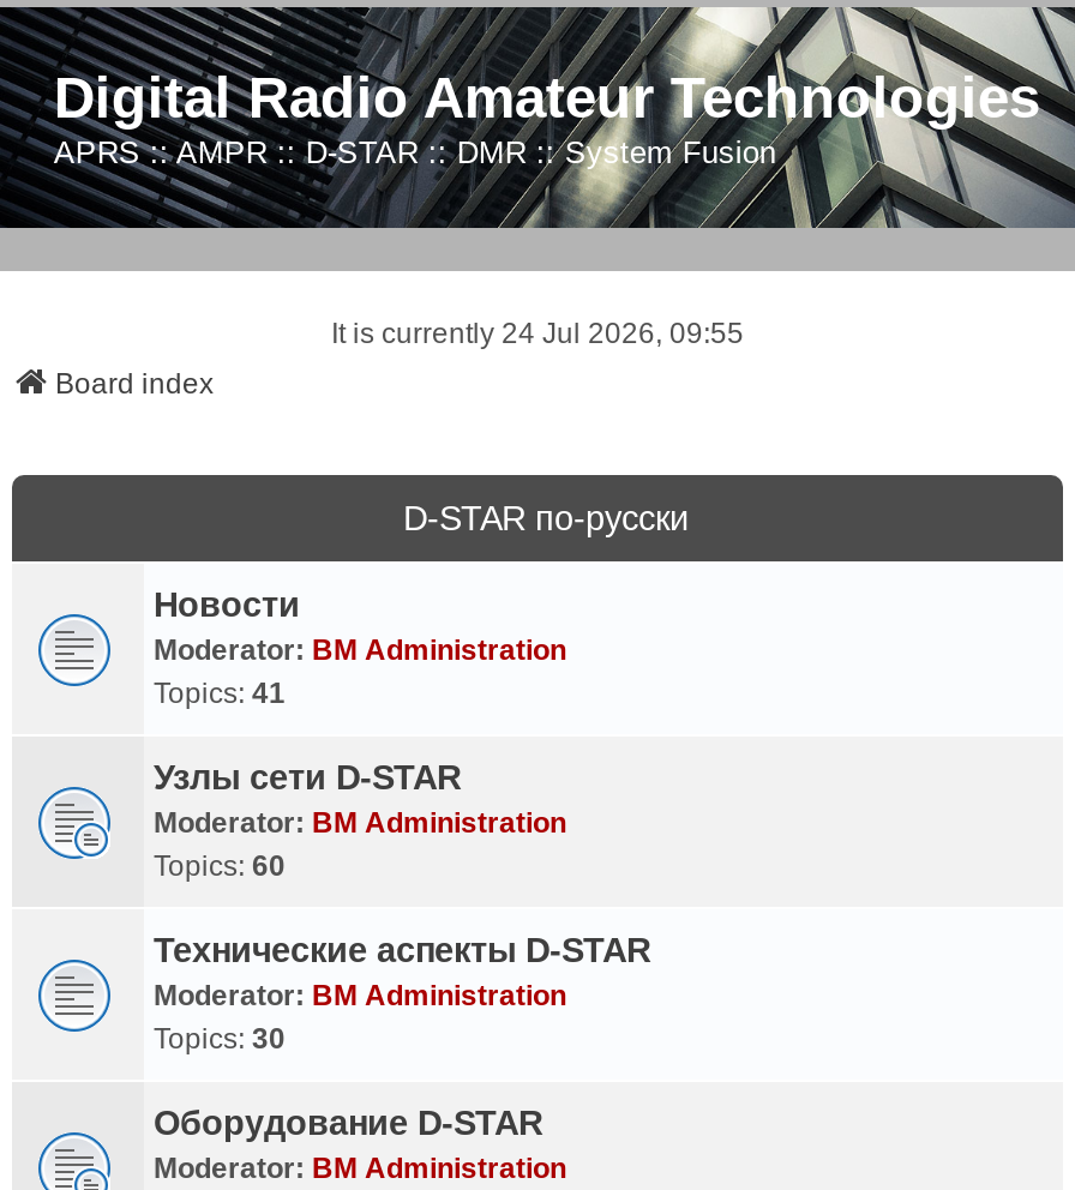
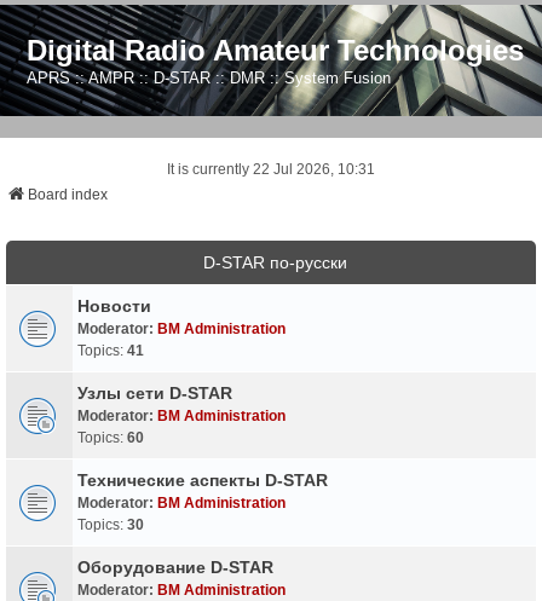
[331,316,744,350] It is currently 24 Jul 2026, 09:55 -> [167,160,375,177] It is currently 22 Jul 2026, 10:31

